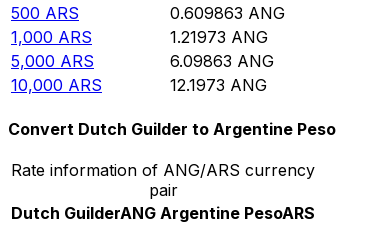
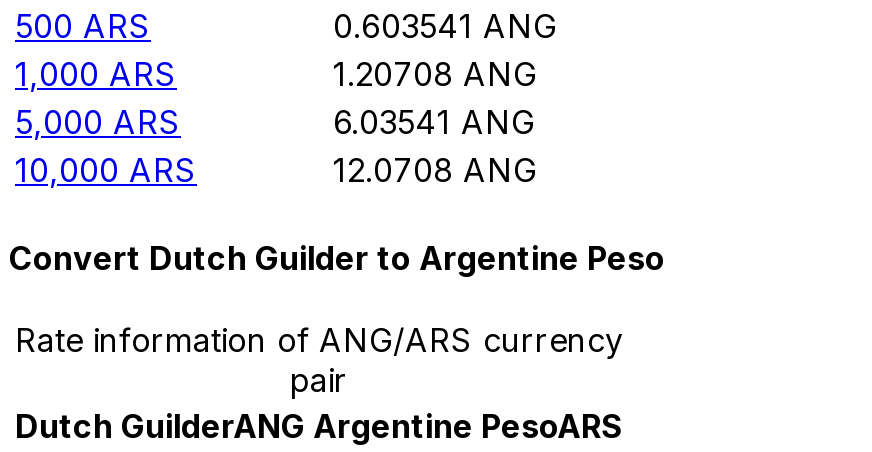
[170,3,285,23] 0.609863 ANG -> [333,6,557,46] 0.603541 ANG
[170,27,268,47] 1.21973 ANG -> [333,54,537,94] 1.20708 ANG
[170,51,274,71] 6.09863 ANG -> [333,102,535,142] 6.03541 ANG
[170,75,267,95] 12.1973 ANG -> [333,150,537,190] 12.0708 ANG

